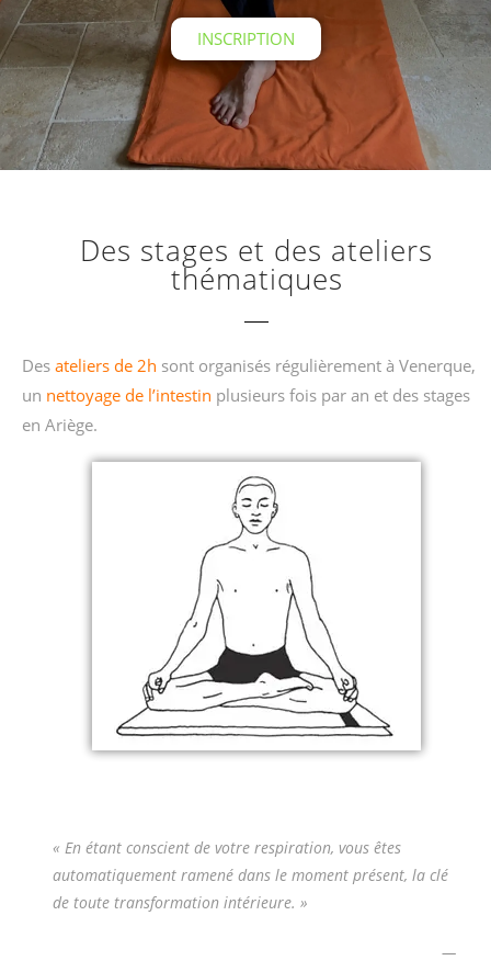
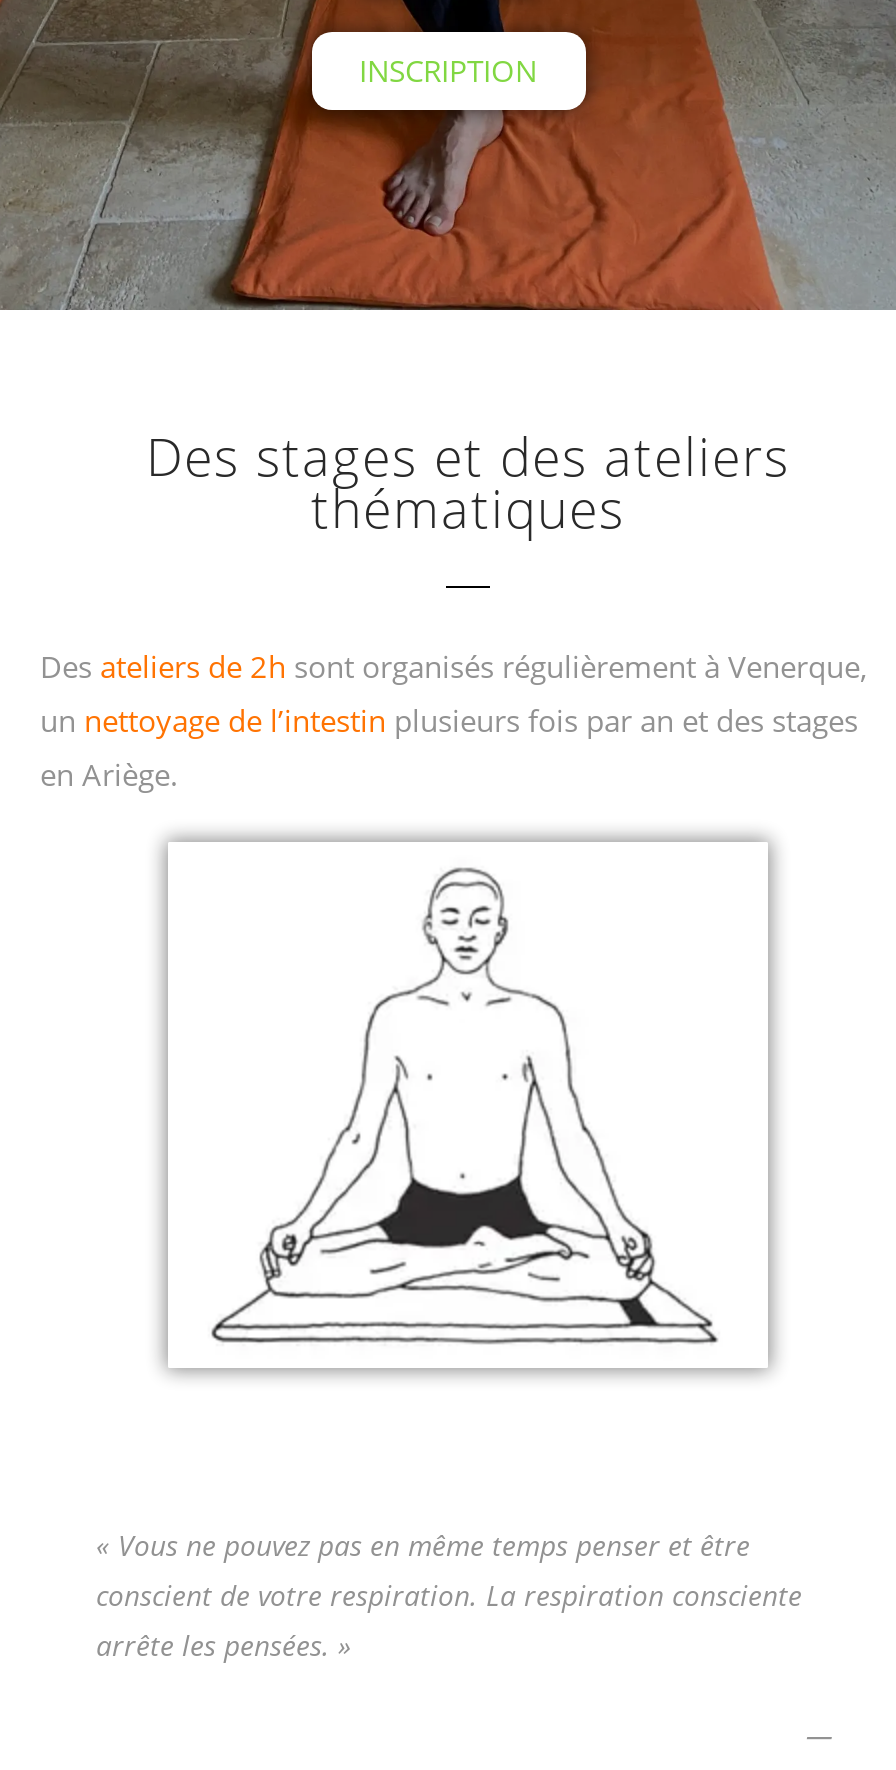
[53,837,448,913] « En étant conscient de votre respiration, vous êtes | automatiquement ramené dans le moment présent, la clé | de toute transformation intérieure. » -> [96,1526,802,1664] « Vous ne pouvez pas en même temps penser et être | conscient de votre respiration. La respiration consciente | arrête les pensées. »

